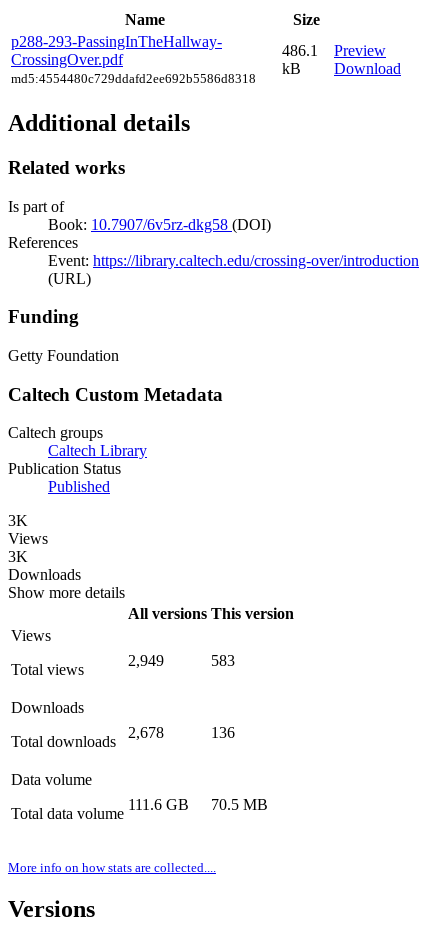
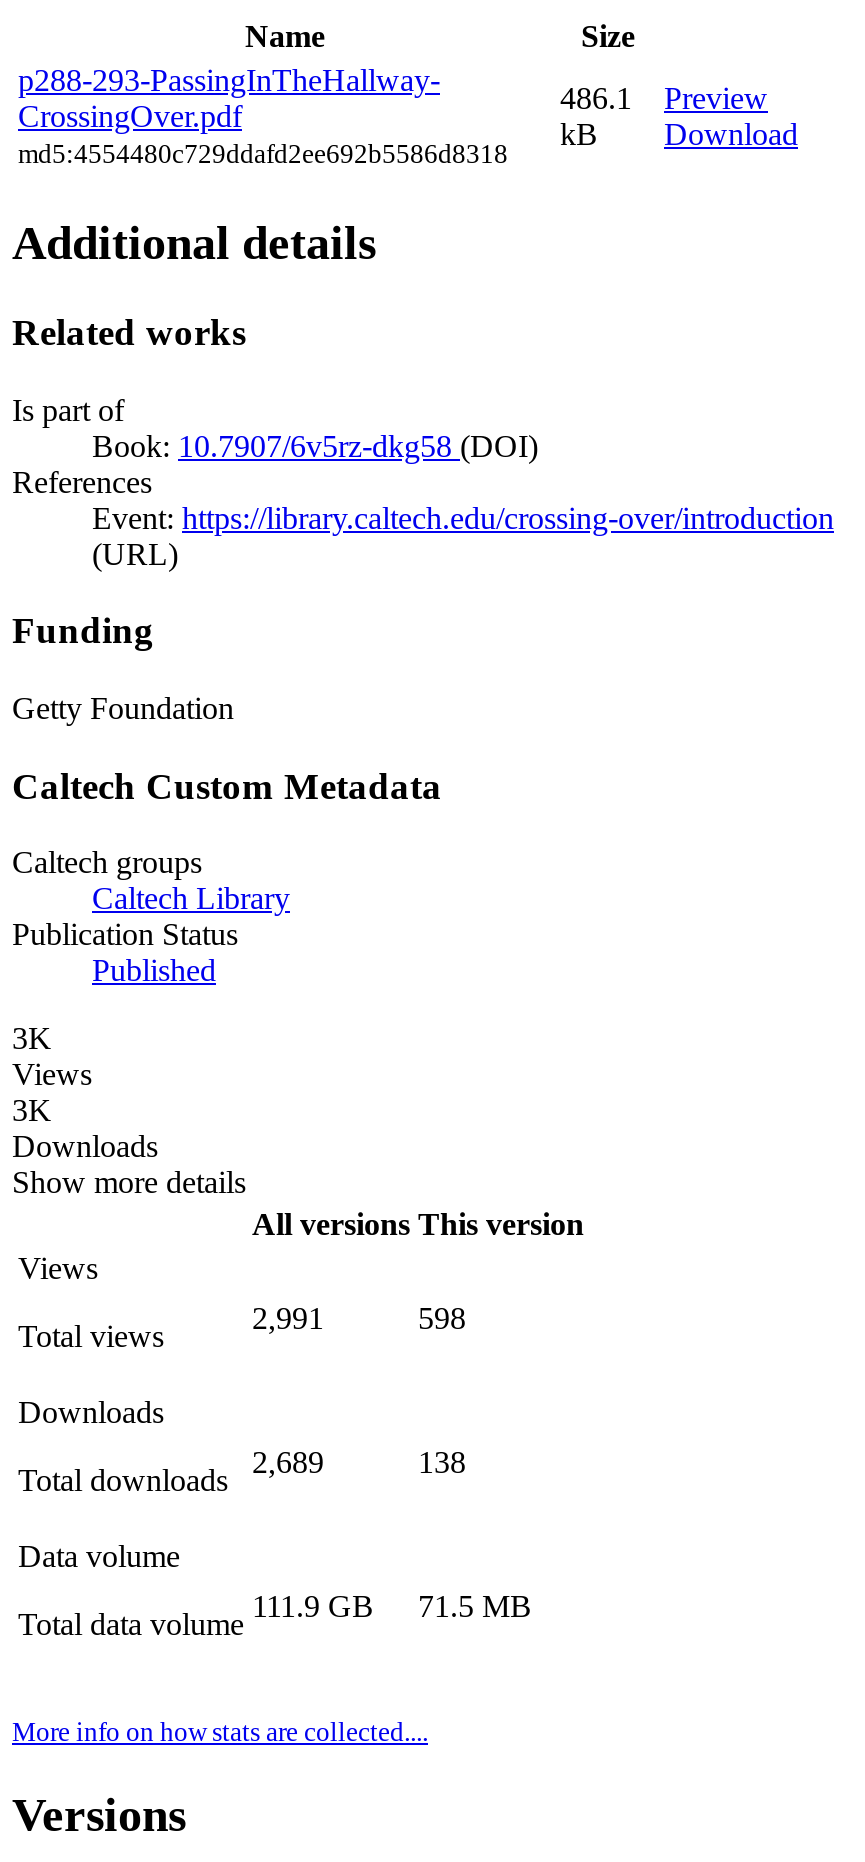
[128,652,164,669] 2,949 -> [252,1302,324,1336] 2,991
[211,652,235,669] 583 -> [418,1302,466,1336] 598
[128,724,164,741] 2,678 -> [252,1446,324,1480] 2,689
[211,724,235,741] 136 -> [418,1446,466,1480] 138
[128,796,189,813] 111.6 GB -> [252,1590,374,1624] 111.9 GB
[211,796,268,813] 70.5 MB -> [418,1590,532,1624] 71.5 MB

